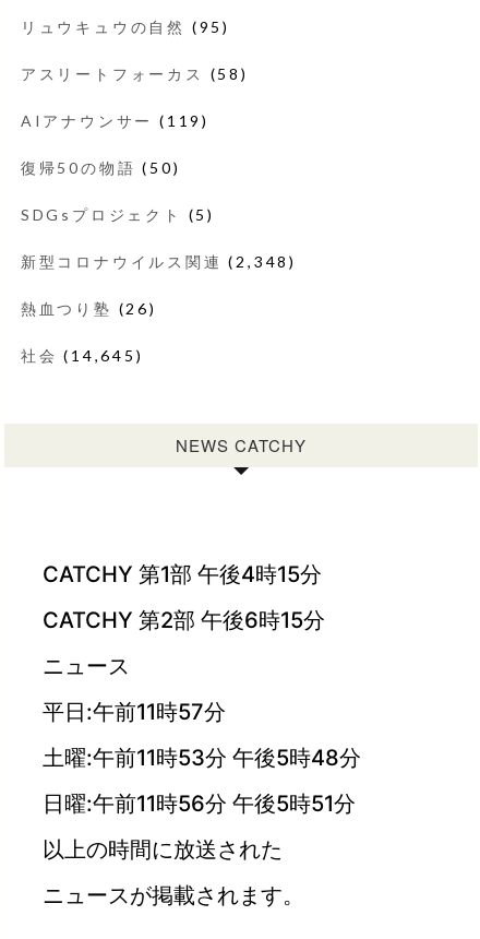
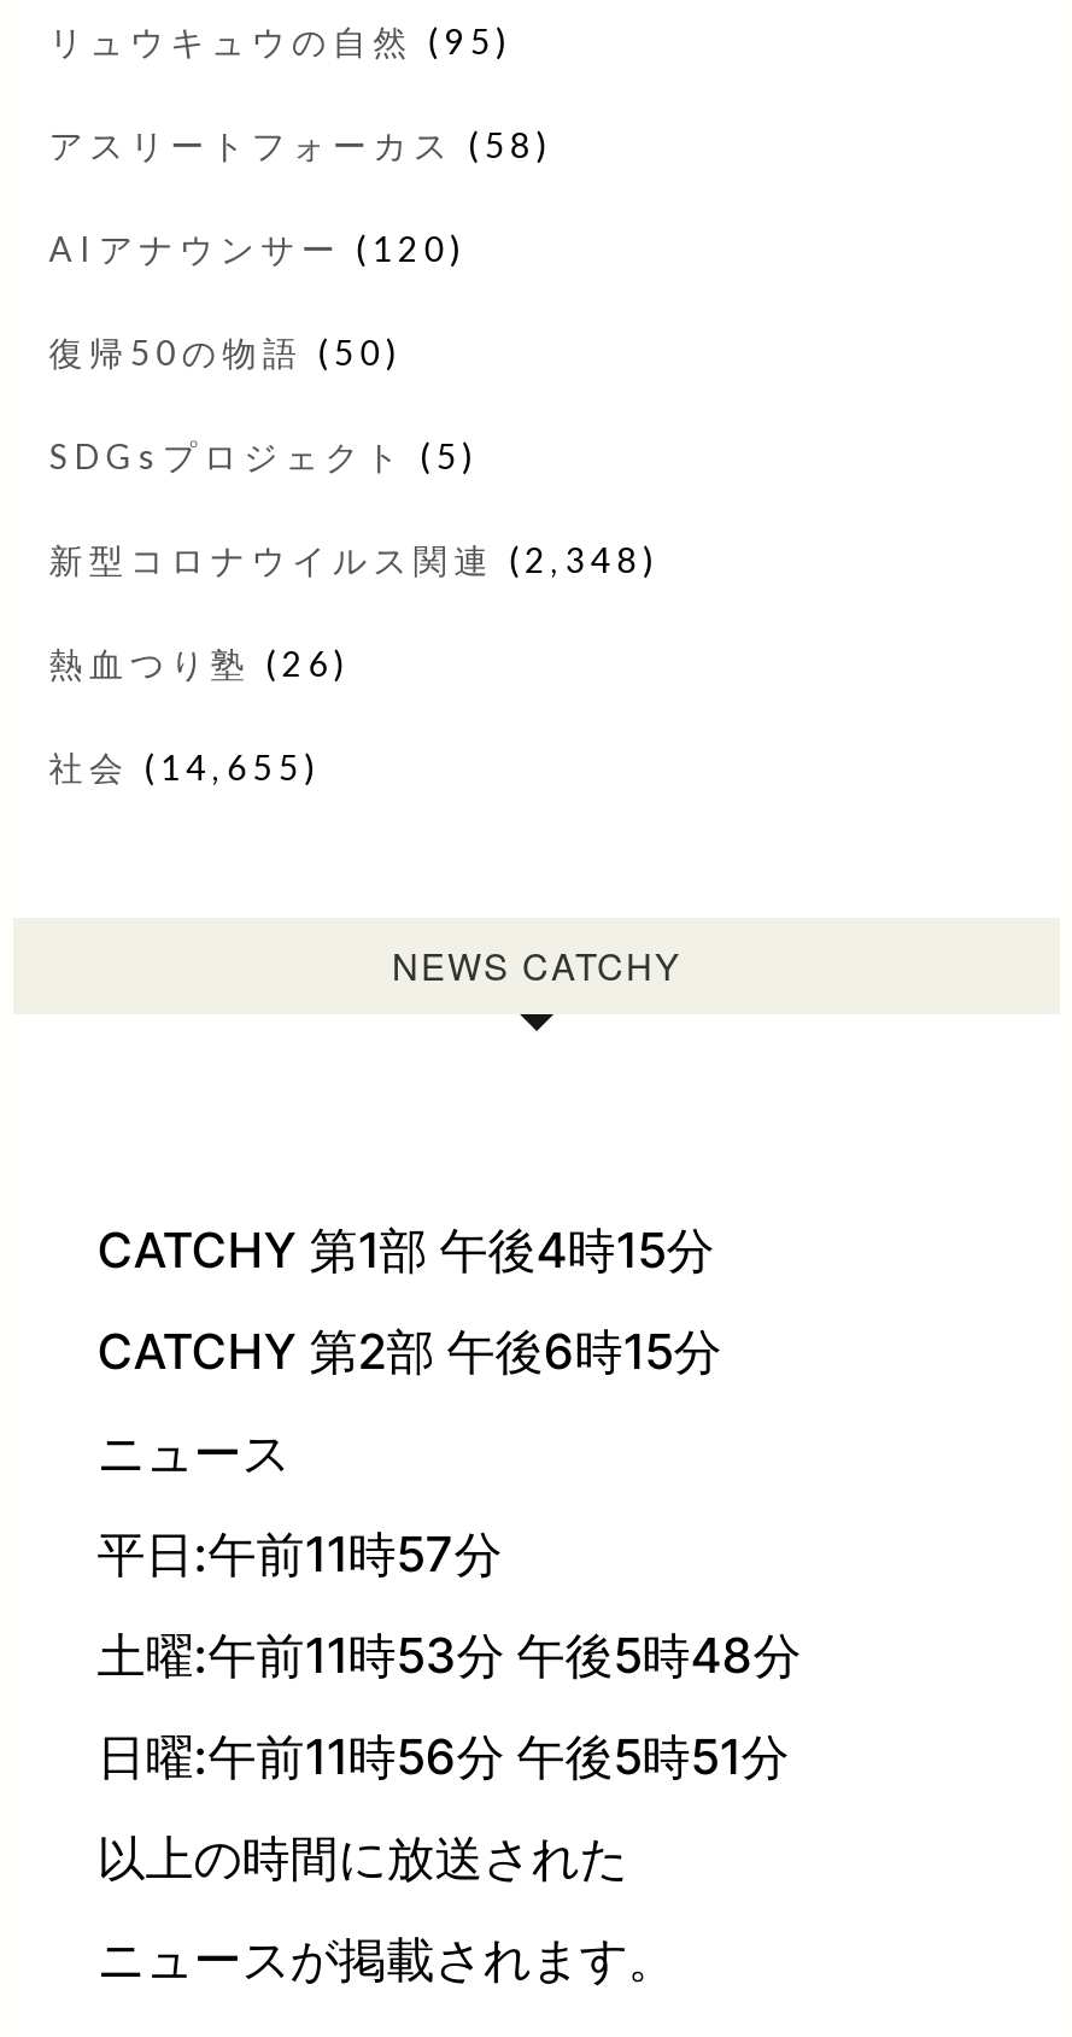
[20,112,209,130] AIアナウンサー(119) -> [49,229,466,270] AIアナウンサー(120)
[20,346,143,365] 社会(14,645) -> [49,747,321,788] 社会(14,655)

